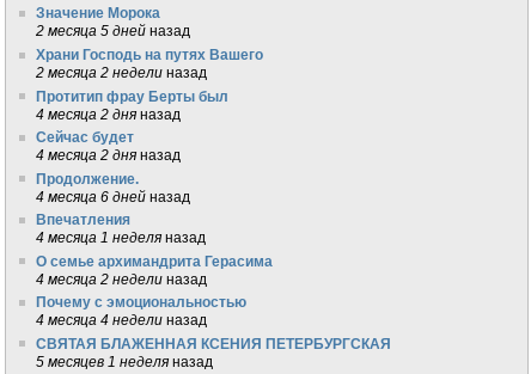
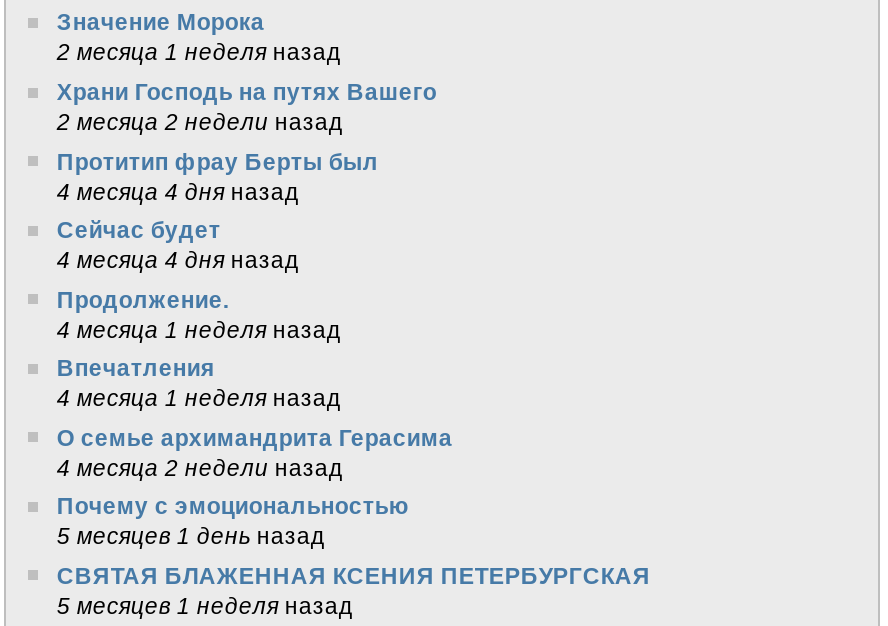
[36,23,191,39] 2 месяца 5 дней назад -> [57,39,341,65] 2 месяца 1 неделя назад
[36,106,181,121] 4 месяца 2 дня назад -> [57,177,299,203] 4 месяца 4 дня назад
[36,147,181,163] 4 месяца 2 дня назад -> [57,246,299,272] 4 месяца 4 дня назад
[36,188,191,204] 4 месяца 6 дней назад -> [57,315,341,341] 4 месяца 1 неделя назад
[36,312,207,328] 4 месяца 4 недели назад -> [57,522,325,548] 5 месяцев 1 день назад

